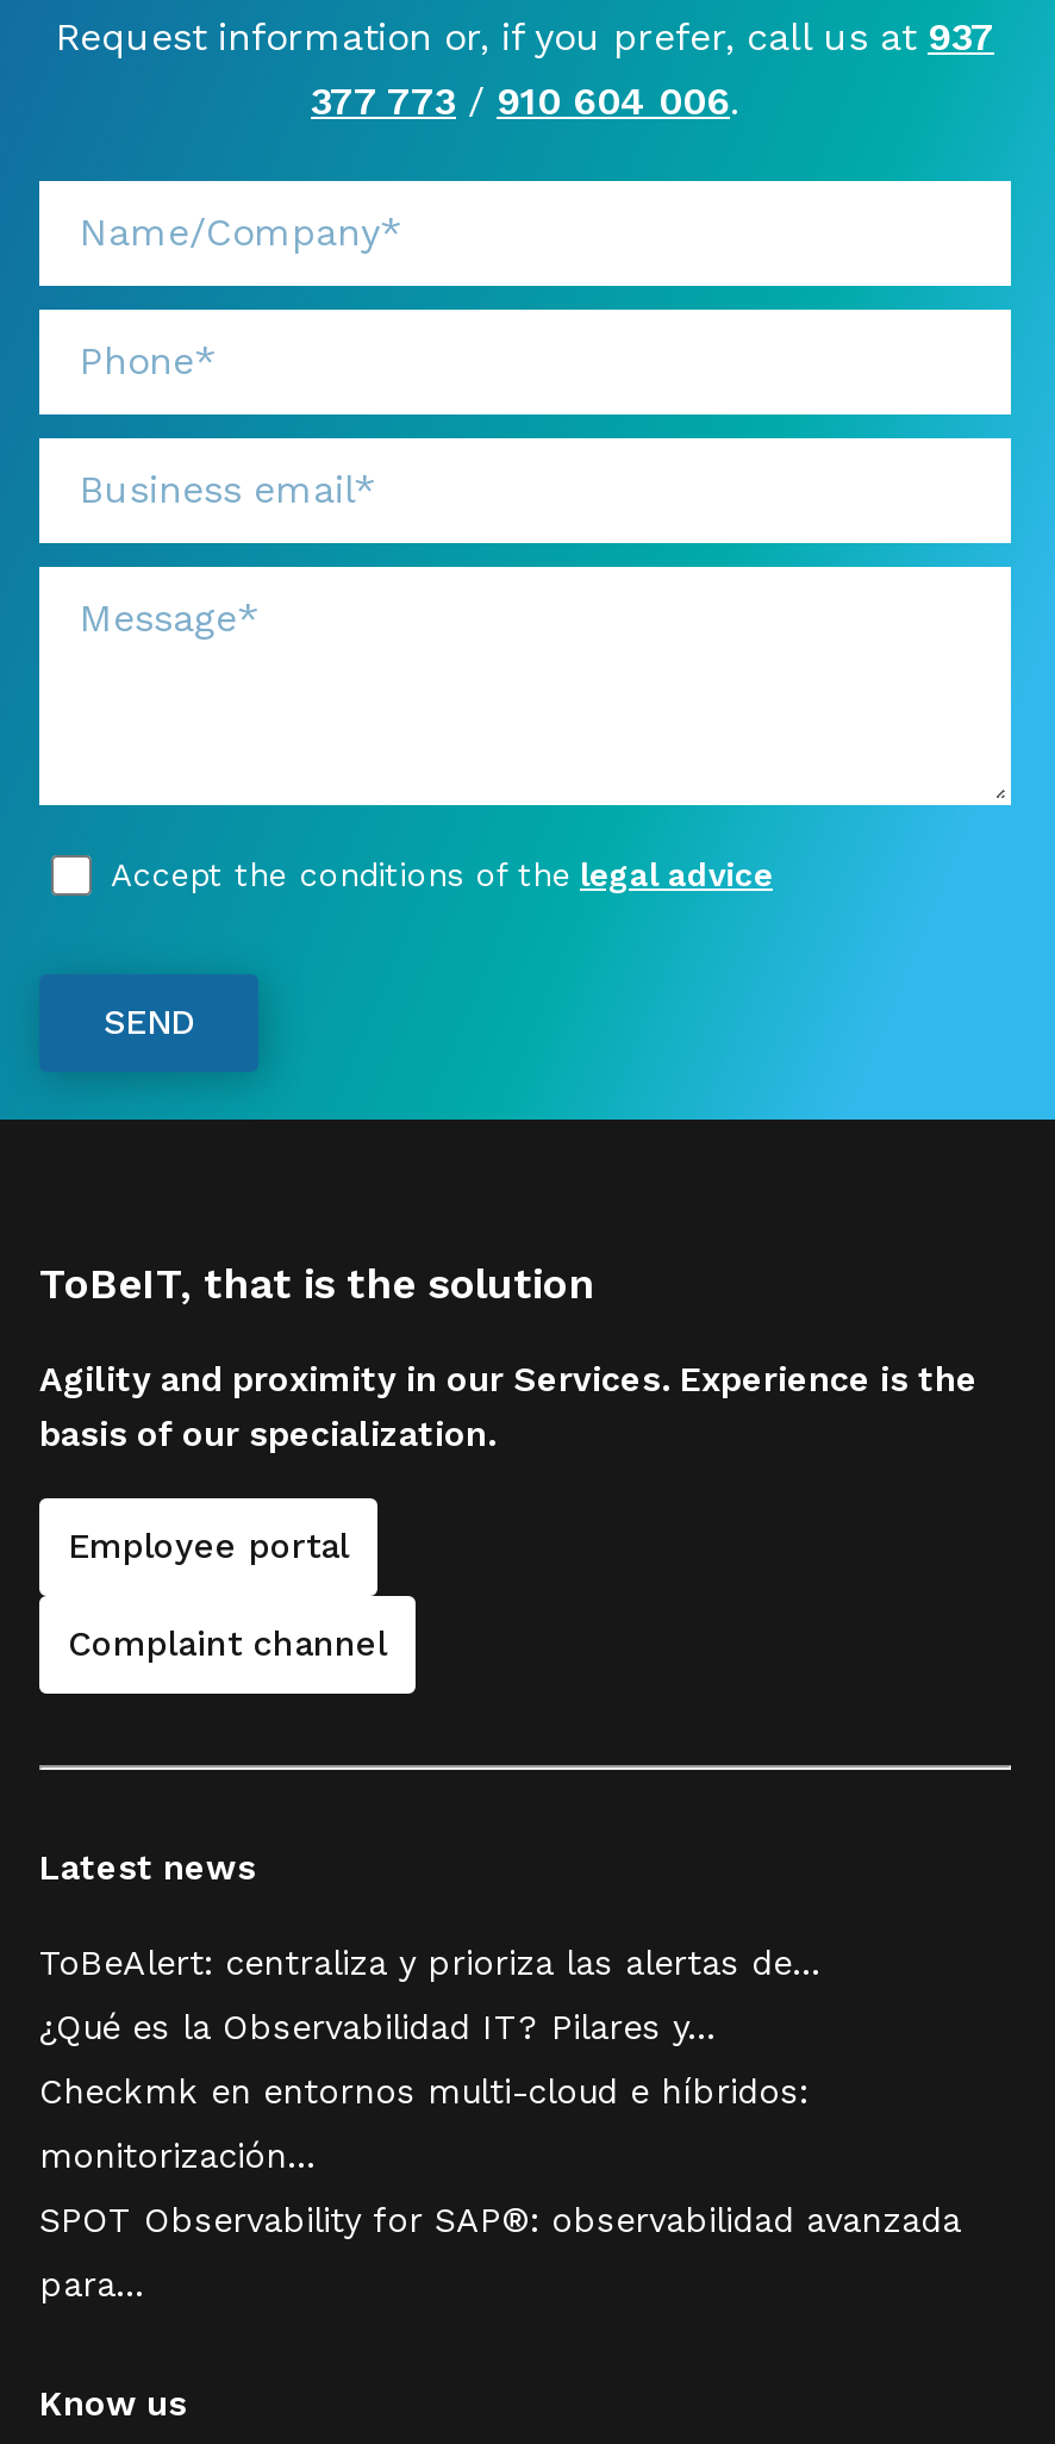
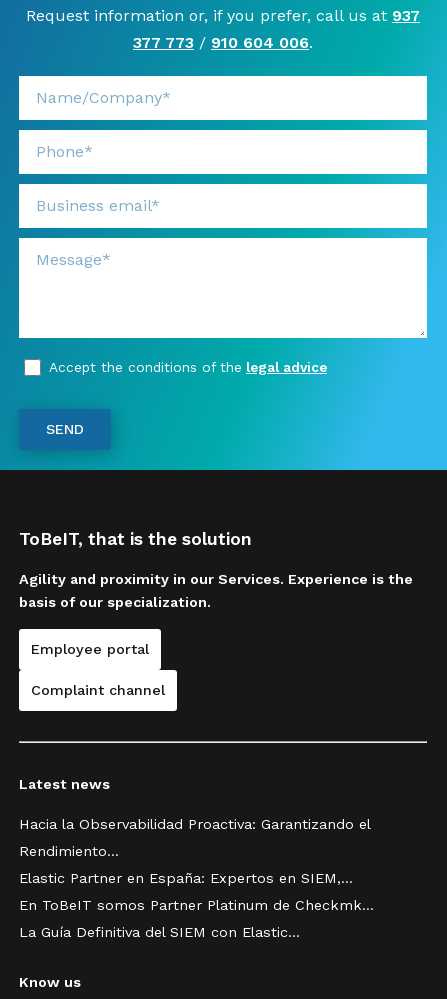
[39,1944,961,2303] ToBeAlert: centraliza y prioriza las alertas de... | ¿Qué es la Observabilidad IT? Pilares y... | Checkmk en entornos multi-cloud e híbridos: | monitorización... | SPOT Observability for SAP®: observabilidad avanzada | para... -> [19,816,374,940] Hacia la Observabilidad Proactiva: Garantizando el | Rendimiento... | Elastic Partner en España: Expertos en SIEM,... | En ToBeIT somos Partner Platinum de Checkmk... | La Guía Definitiva del SIEM con Elastic...

